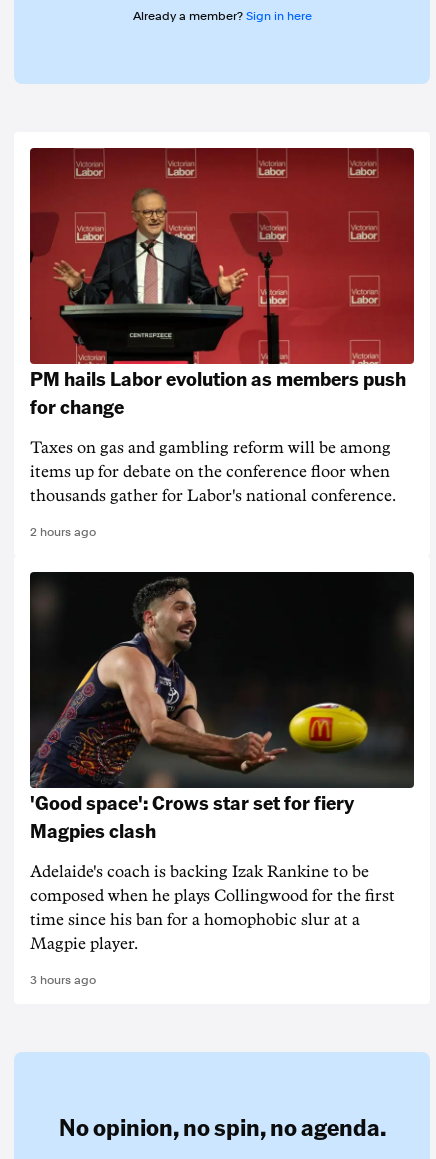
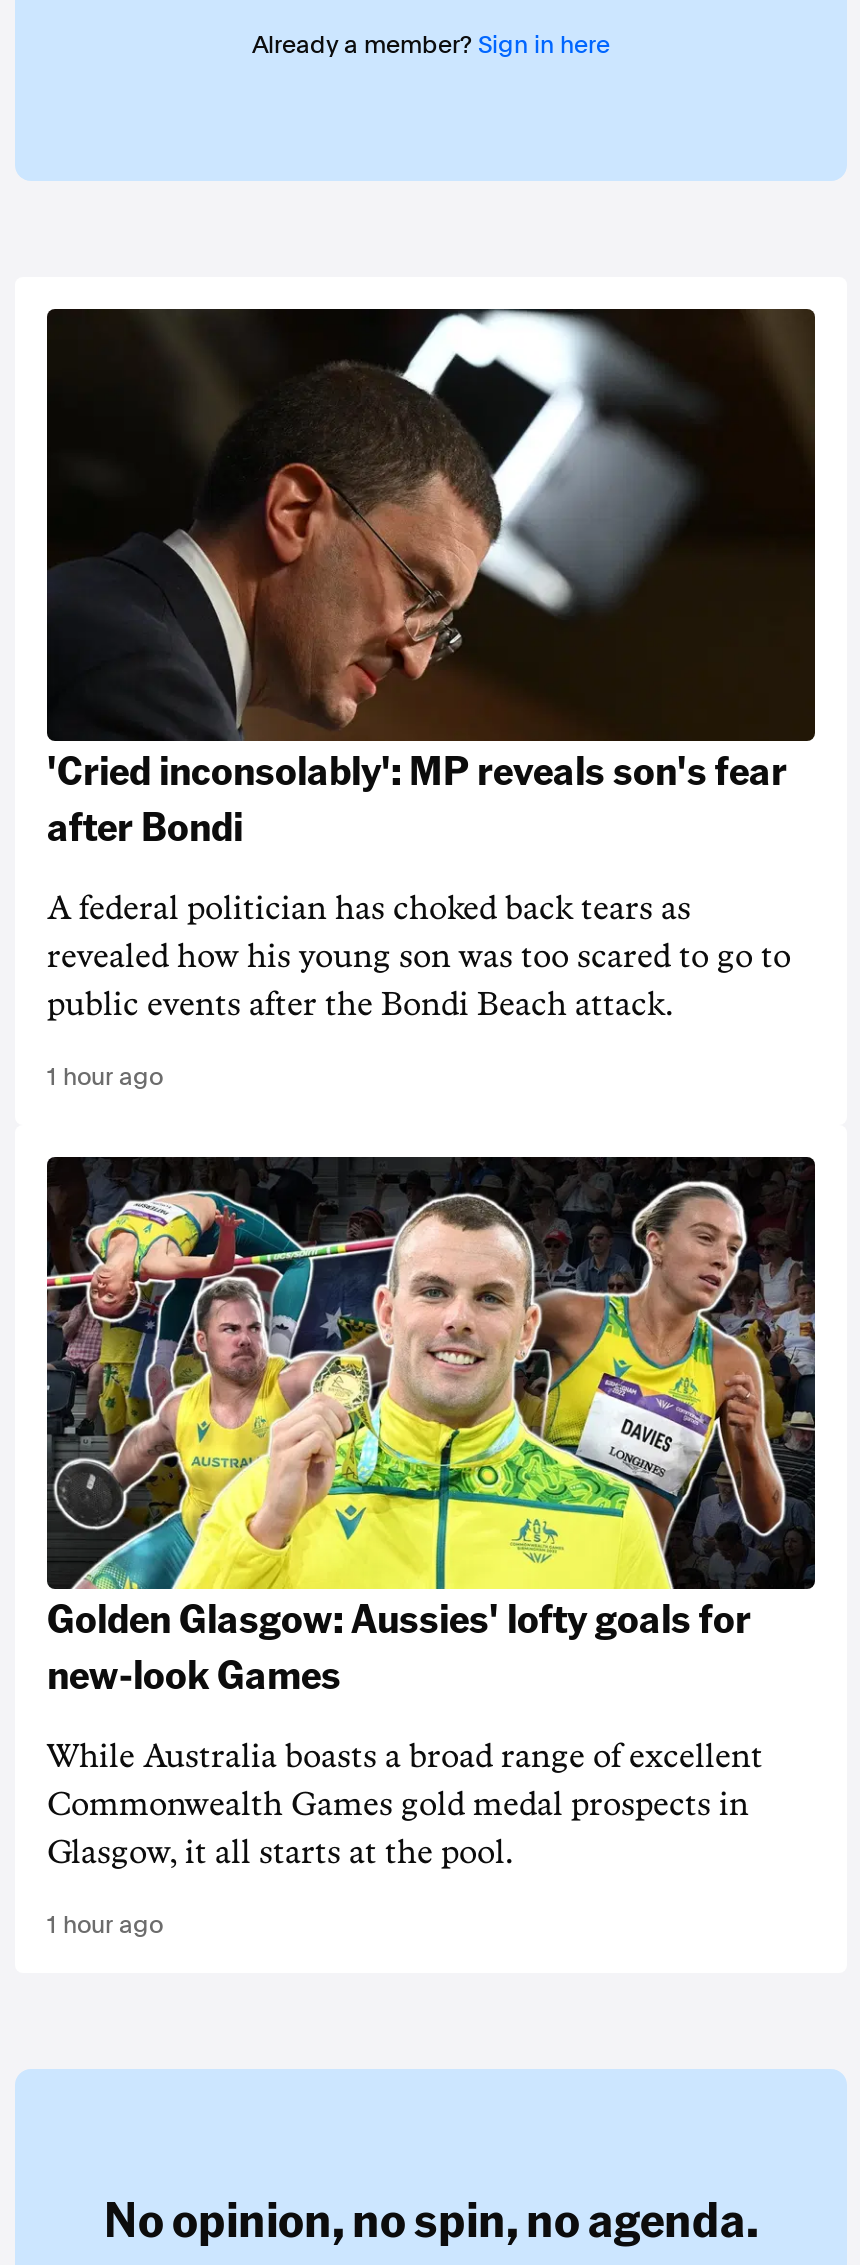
[29,147,415,539] [image] | PM hails Labor evolution as members push | for change | Taxes on gas and gambling reform will be among | items up for debate on the conference floor when | thousands gather for Labor's national conference. | 2 hours ago -> [45,307,817,1091] [image] | 'Cried inconsolably': MP reveals son's fear | after Bondi | A federal politician has choked back tears as | revealed how his young son was too scared to go to | public events after the Bondi Beach attack. | 1 hour ago
[30,574,414,987] [image] | 'Good space': Crows star set for fiery | Magpies clash | Adelaide's coach is backing Izak Rankine to be | composed when he plays Collingwood for the first | time since his ban for a homophobic slur at a | Magpie player. | 3 hours ago -> [45,1159,817,1939] [image] | Golden Glasgow: Aussies' lofty goals for | new-look Games | While Australia boasts a broad range of excellent | Commonwealth Games gold medal prospects in | Glasgow, it all starts at the pool. | 1 hour ago

